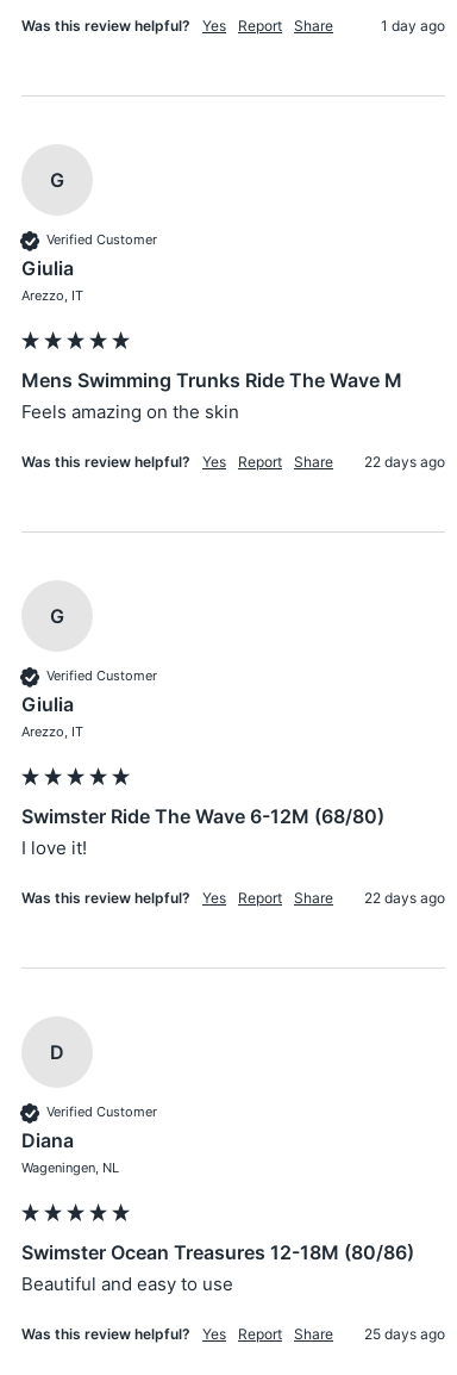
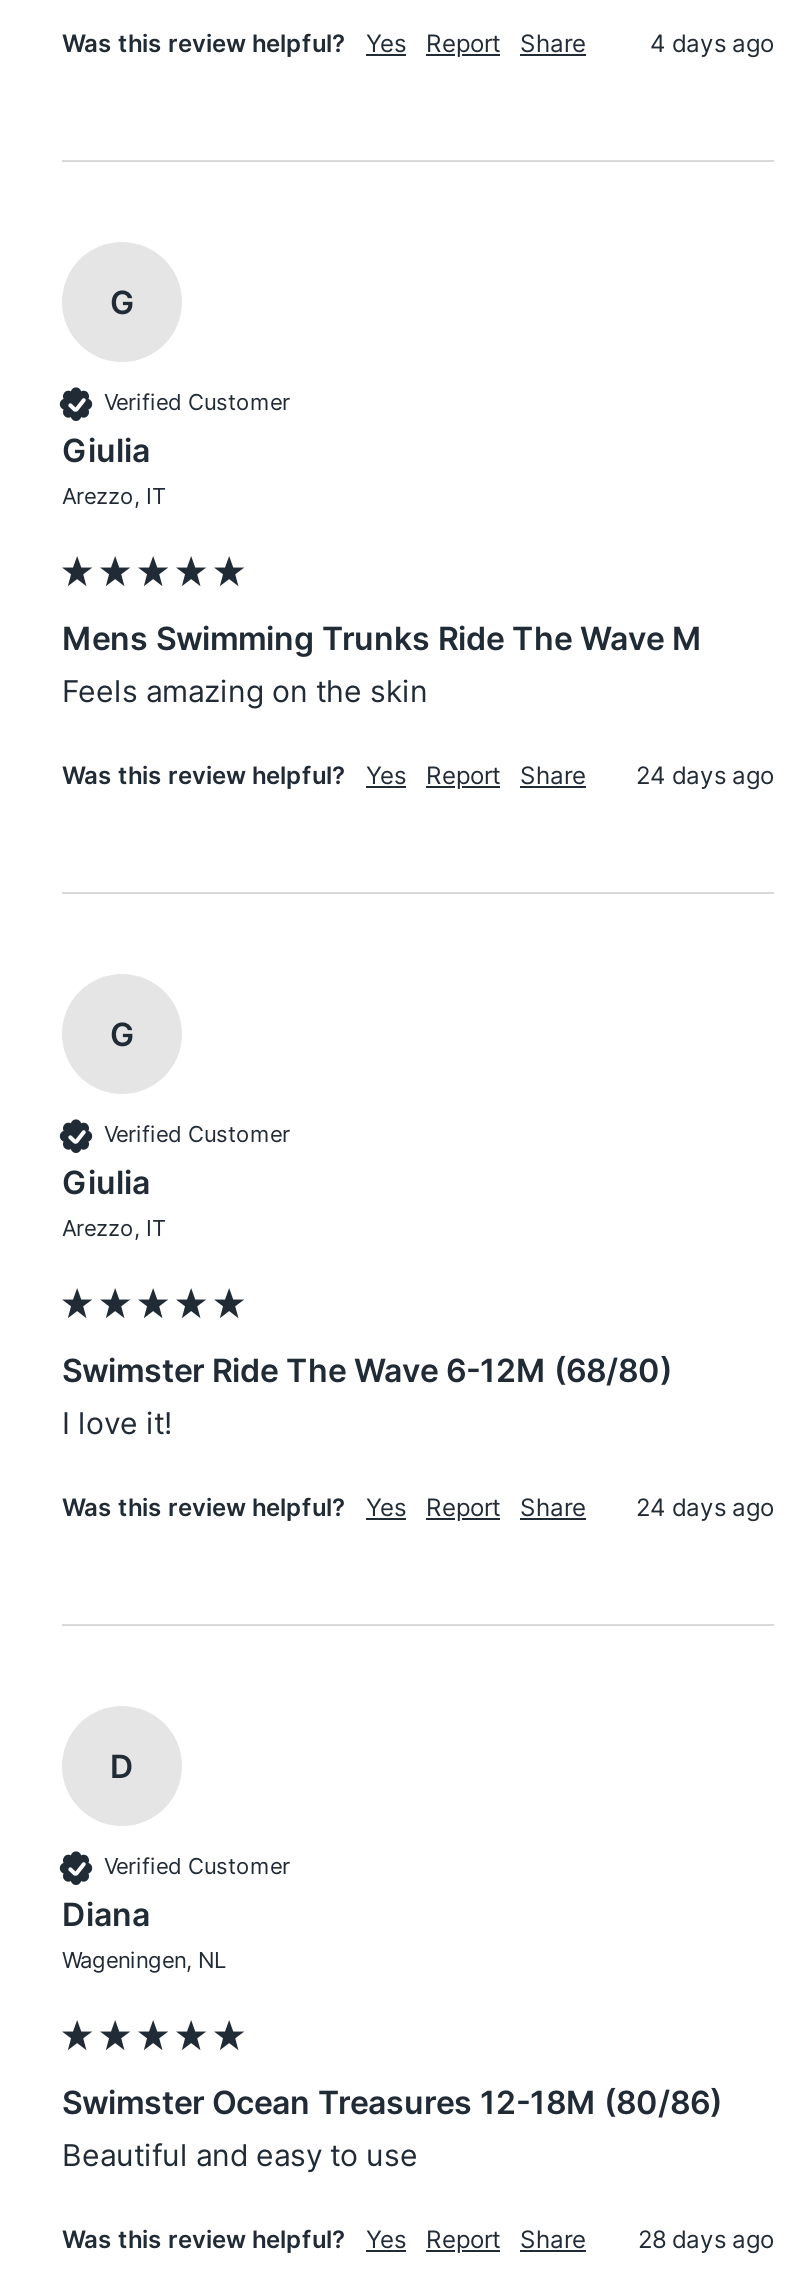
[381,16,445,34] 1 day ago -> [650,28,774,58] 4 days ago
[21,453,445,470] Was this review helpful? Yes Report Share 22 days ago -> [62,760,774,790] Was this review helpful? Yes Report Share 24 days ago
[21,889,445,906] Was this review helpful? Yes Report Share 22 days ago -> [62,1492,774,1522] Was this review helpful? Yes Report Share 24 days ago
[21,1325,445,1343] Was this review helpful? Yes Report Share 25 days ago -> [62,2224,774,2254] Was this review helpful? Yes Report Share 28 days ago

